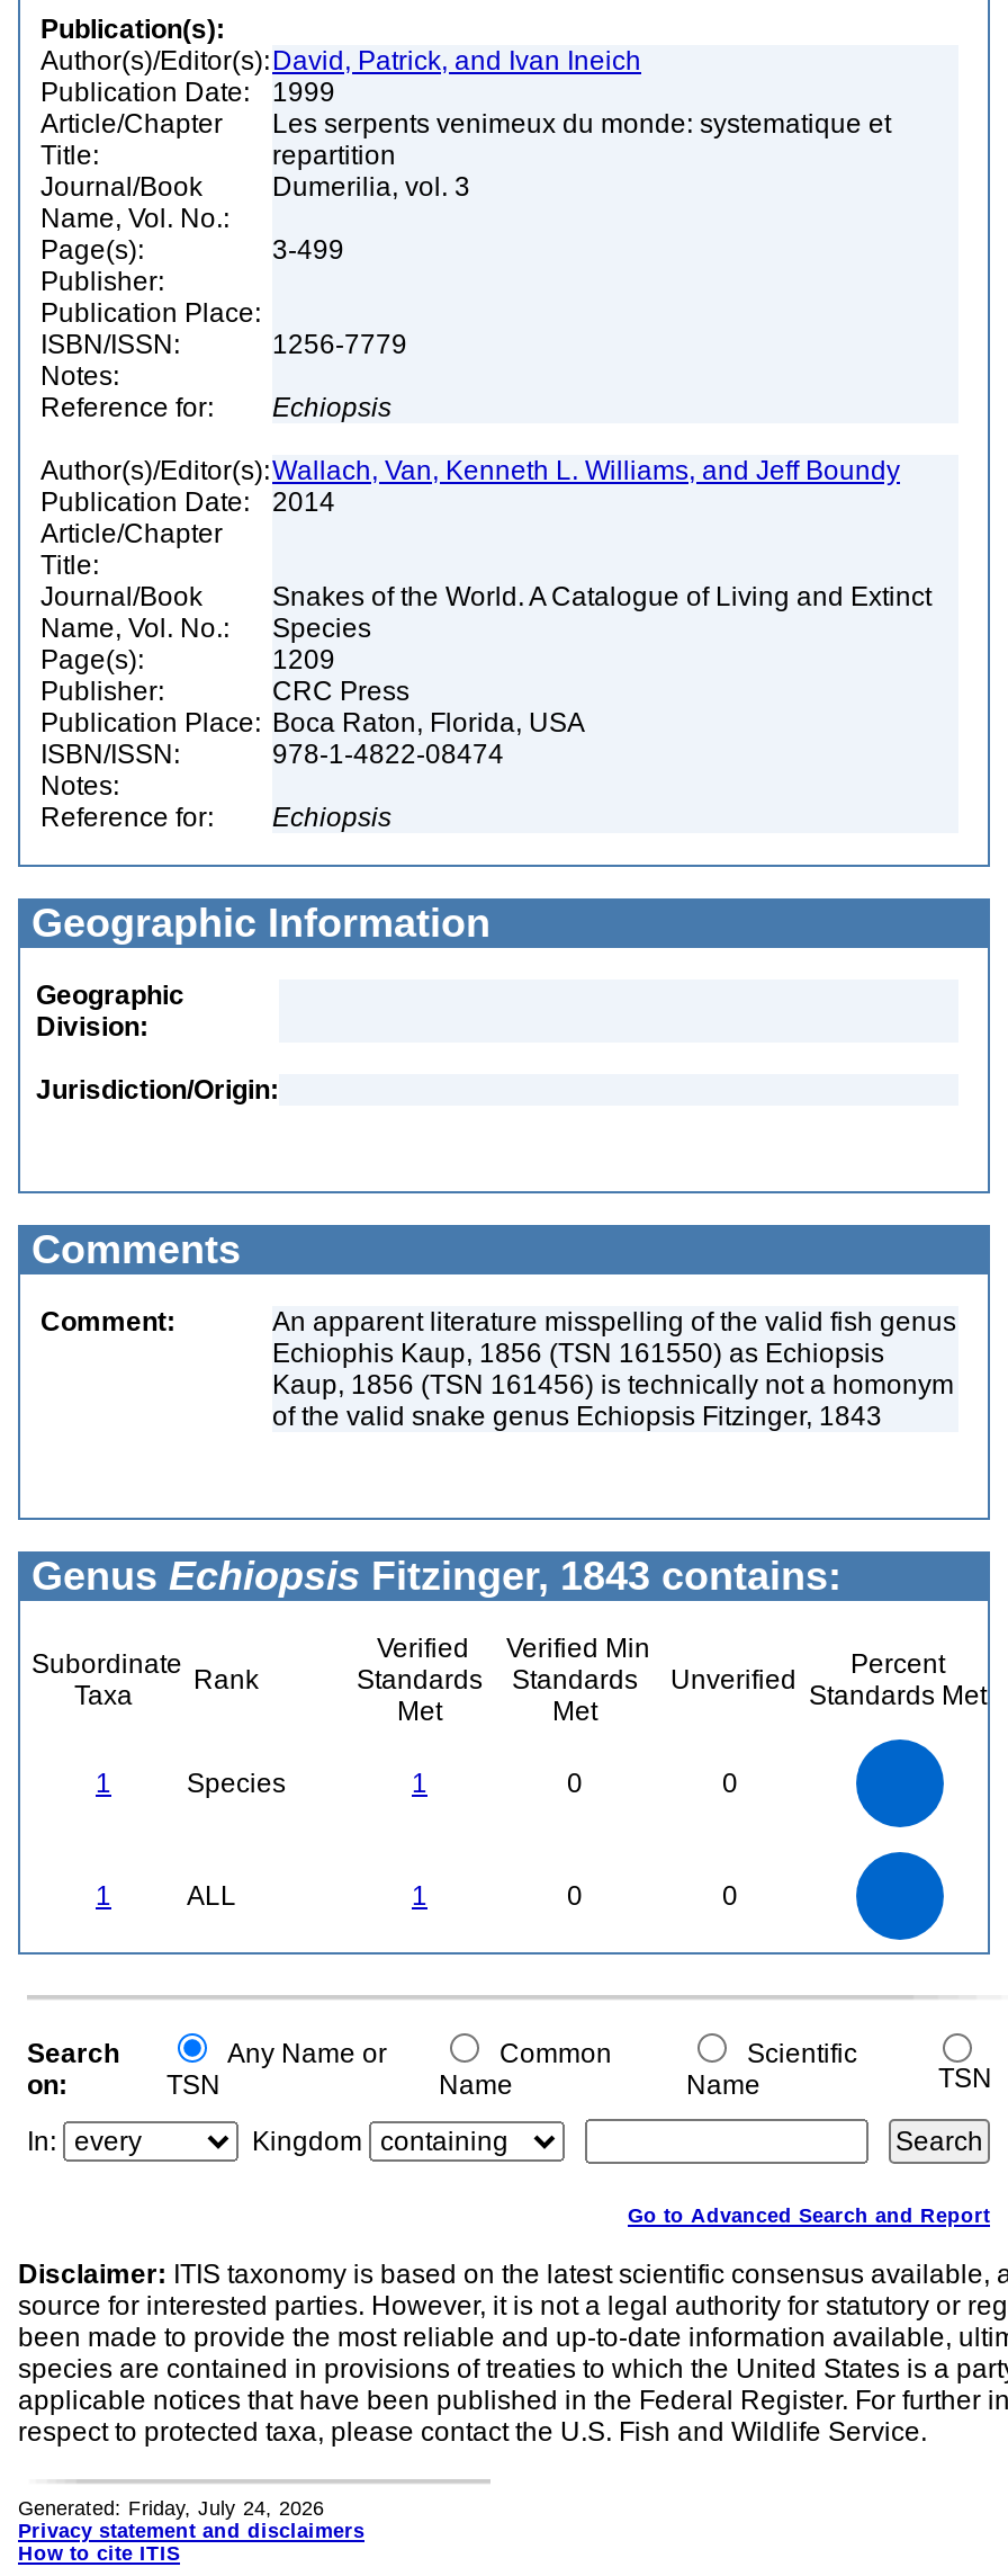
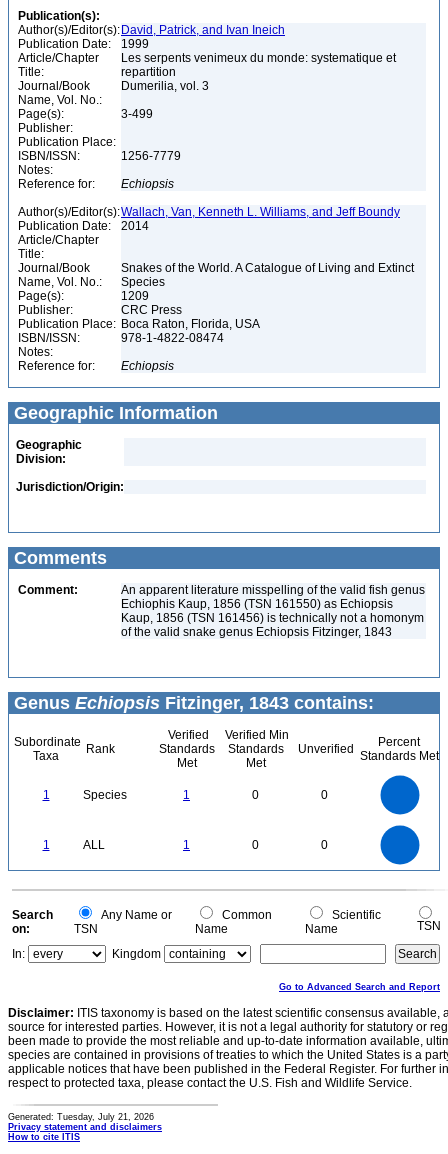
[18,2497,324,2520] Generated: Friday, July 24, 2026 -> [8,1112,154,1122] Generated: Tuesday, July 21, 2026

